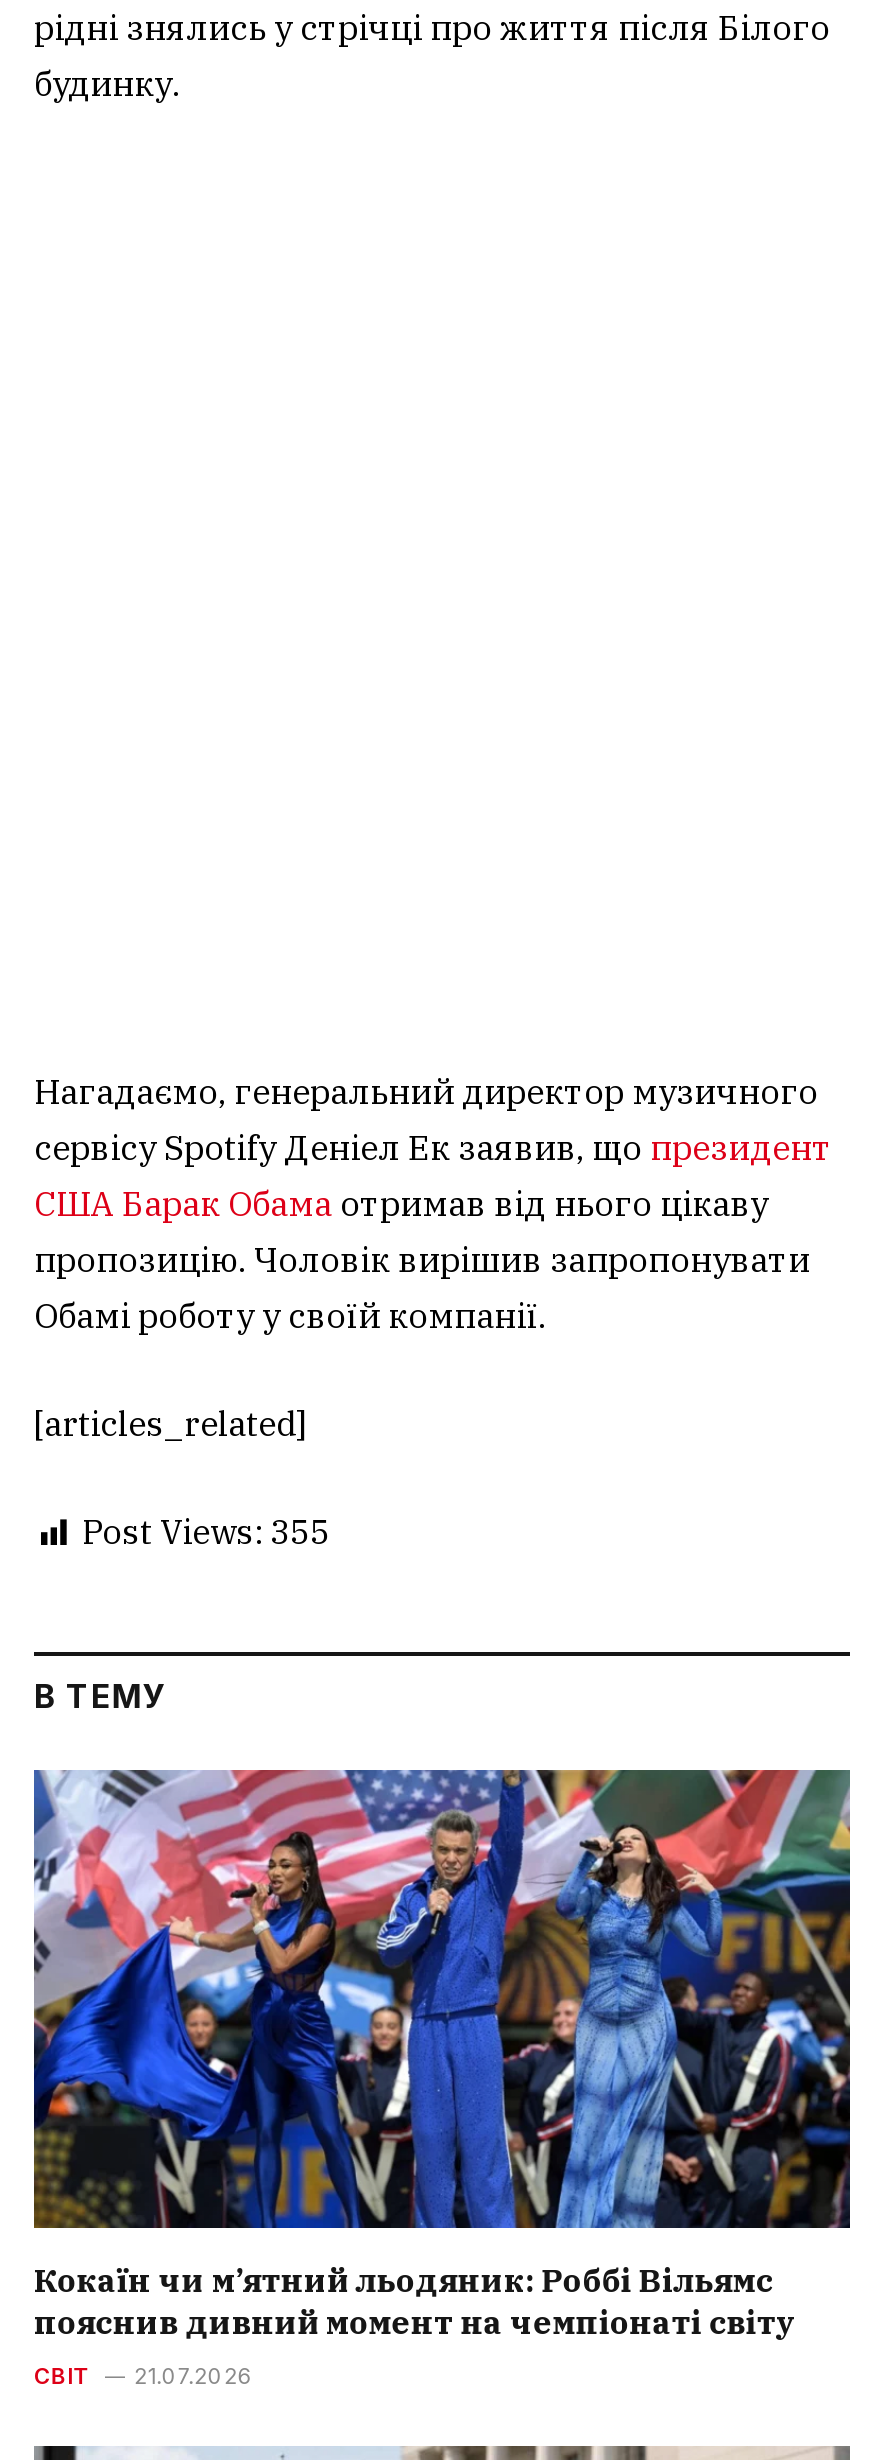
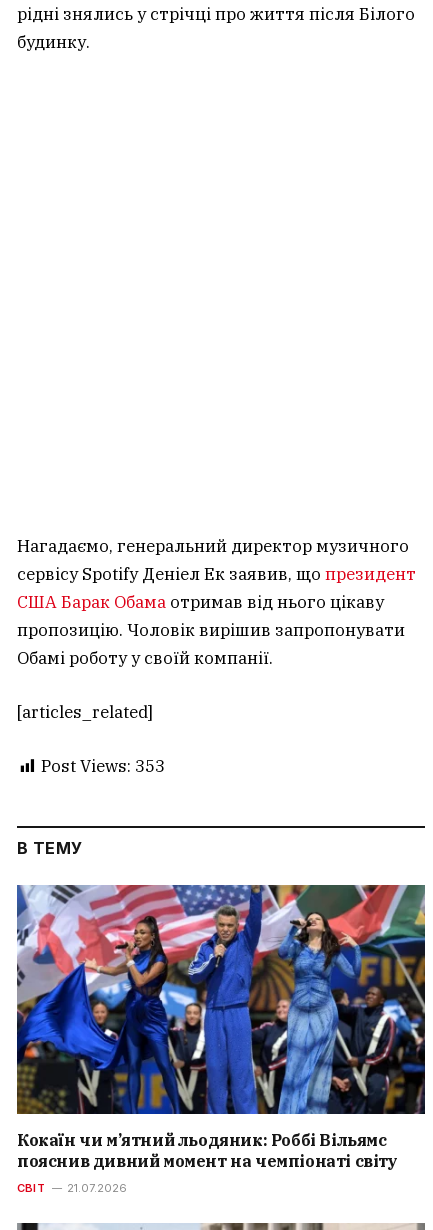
[82,1510,330,1554] Post Views: 355 -> [41,755,165,777] Post Views: 353

